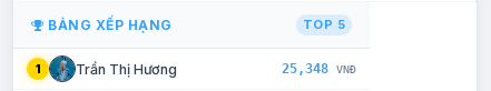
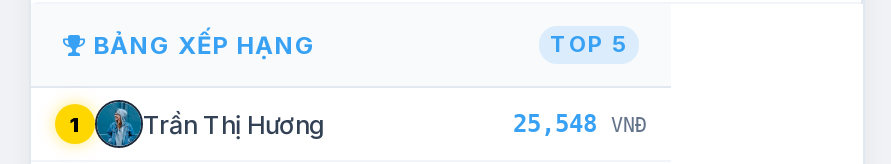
[282,60,356,76] 25,348 VNĐ -> [513,109,647,137] 25,548 VNĐ

